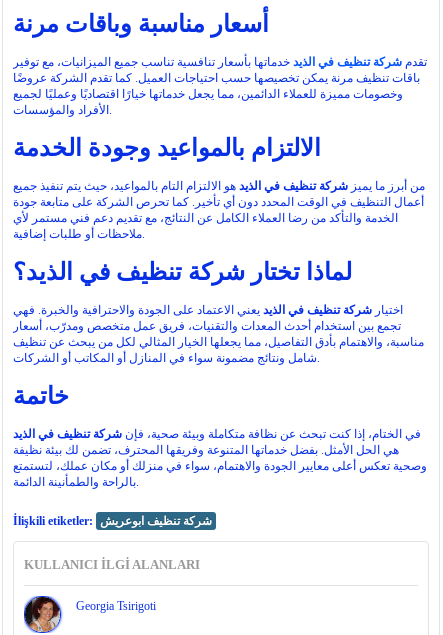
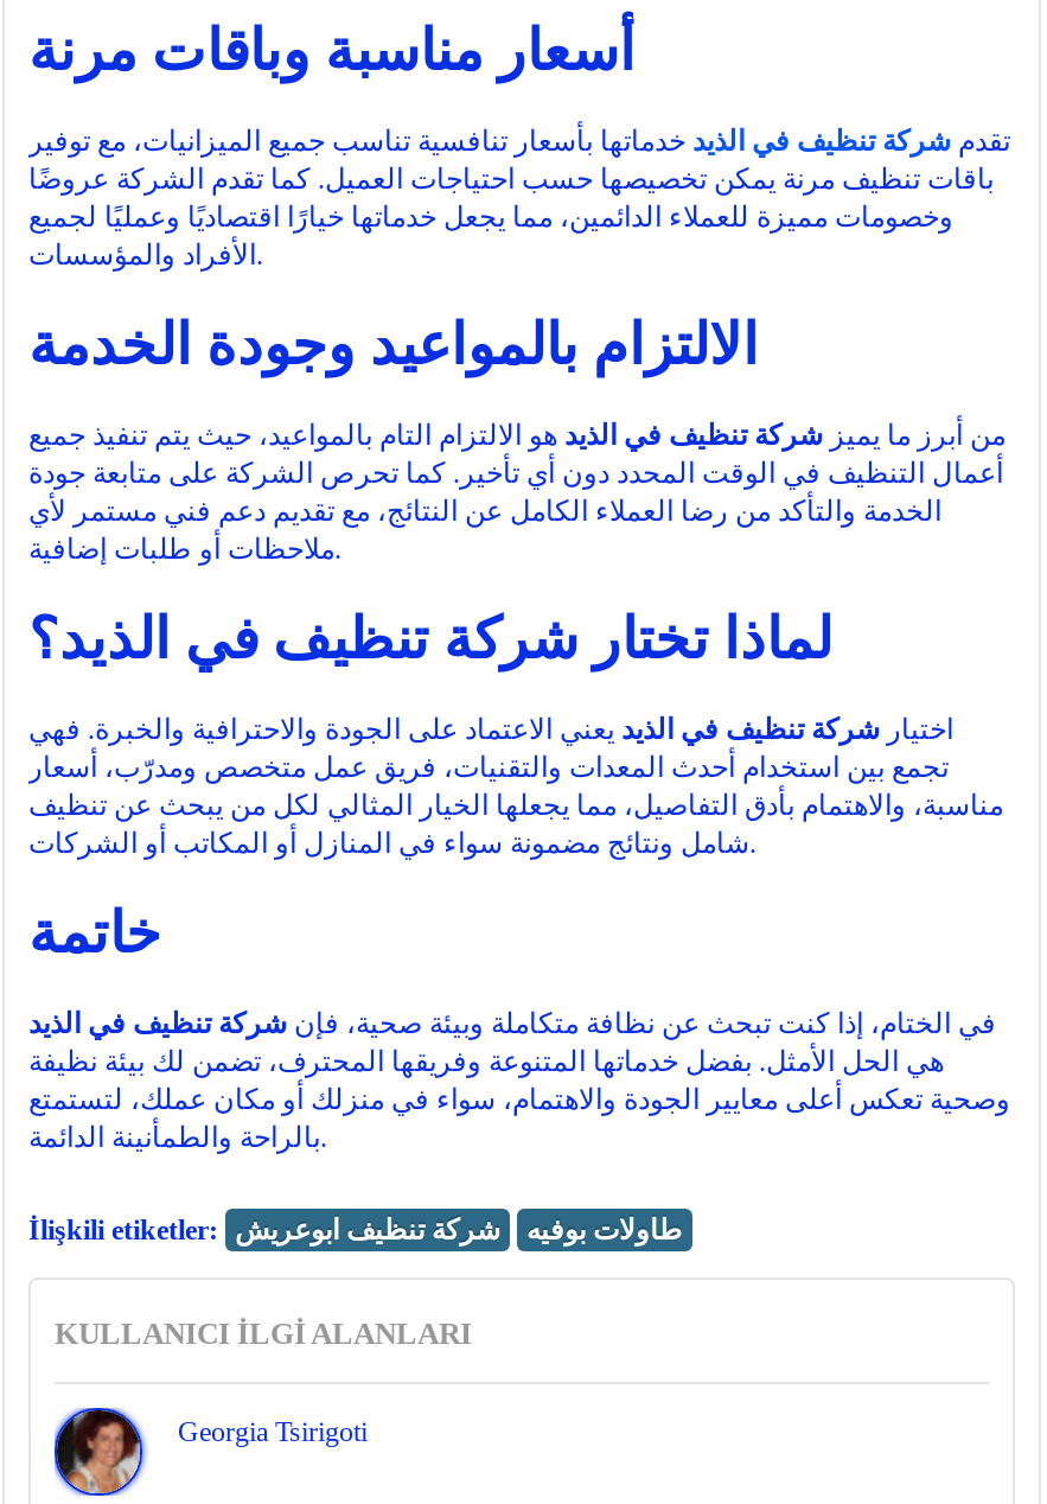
none -> [526,1213,683,1247] طاولات بوفيه

